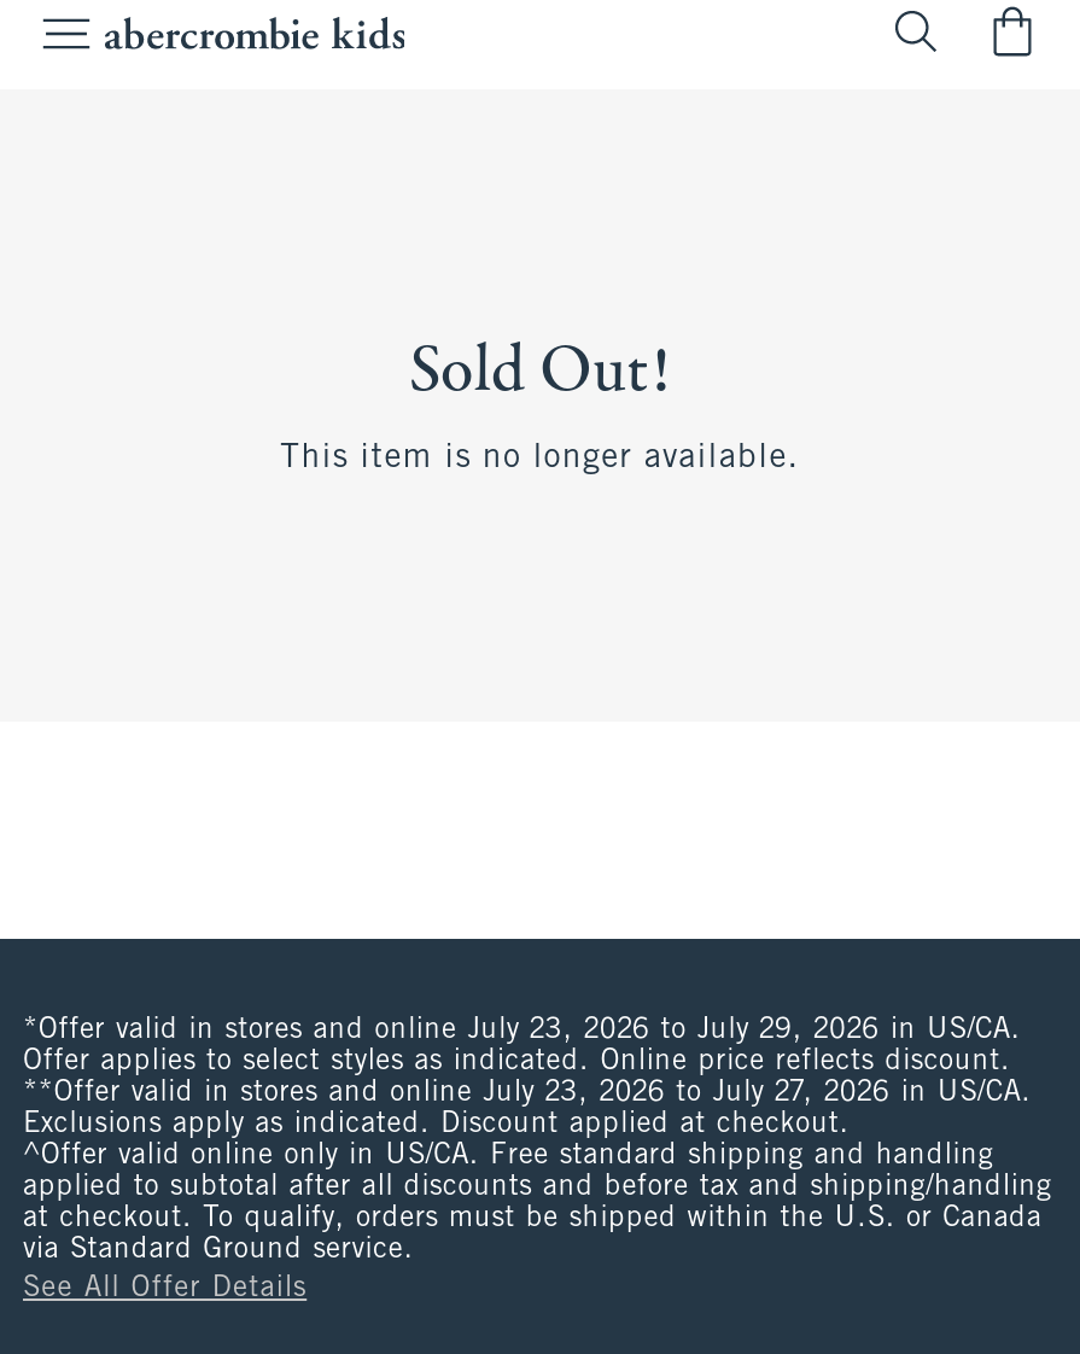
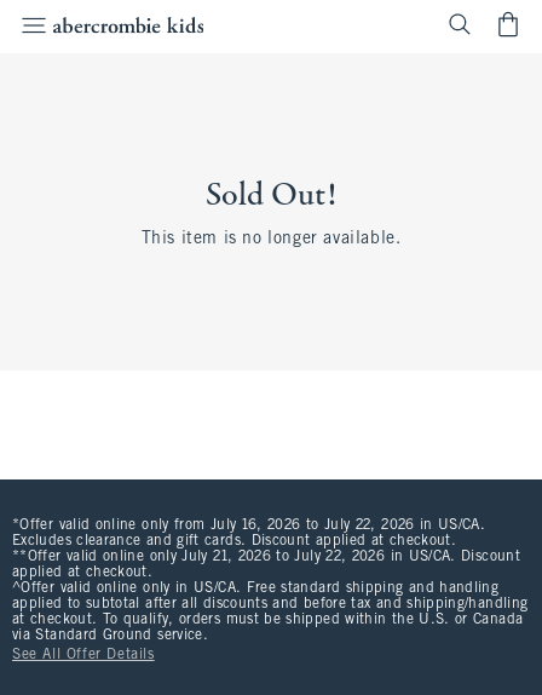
[23,1016,1032,1139] *Offer valid in stores and online July 23, 2026 to July 29, 2026 in US/CA. | Offer applies to select styles as indicated. Online price reflects discount. | **Offer valid in stores and online July 23, 2026 to July 27, 2026 in US/CA. | Exclusions apply as indicated. Discount applied at checkout. -> [12,518,520,580] *Offer valid online only from July 16, 2026 to July 22, 2026 in US/CA. | Excludes clearance and gift cards. Discount applied at checkout. | **Offer valid online only July 21, 2026 to July 22, 2026 in US/CA. Discount | applied at checkout.

